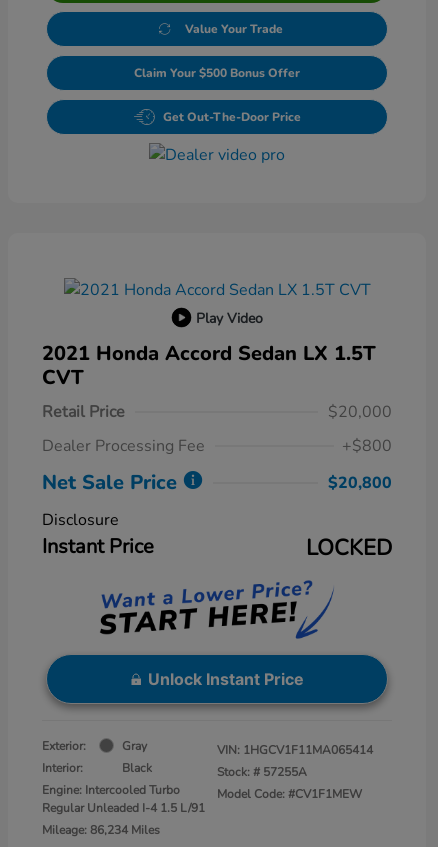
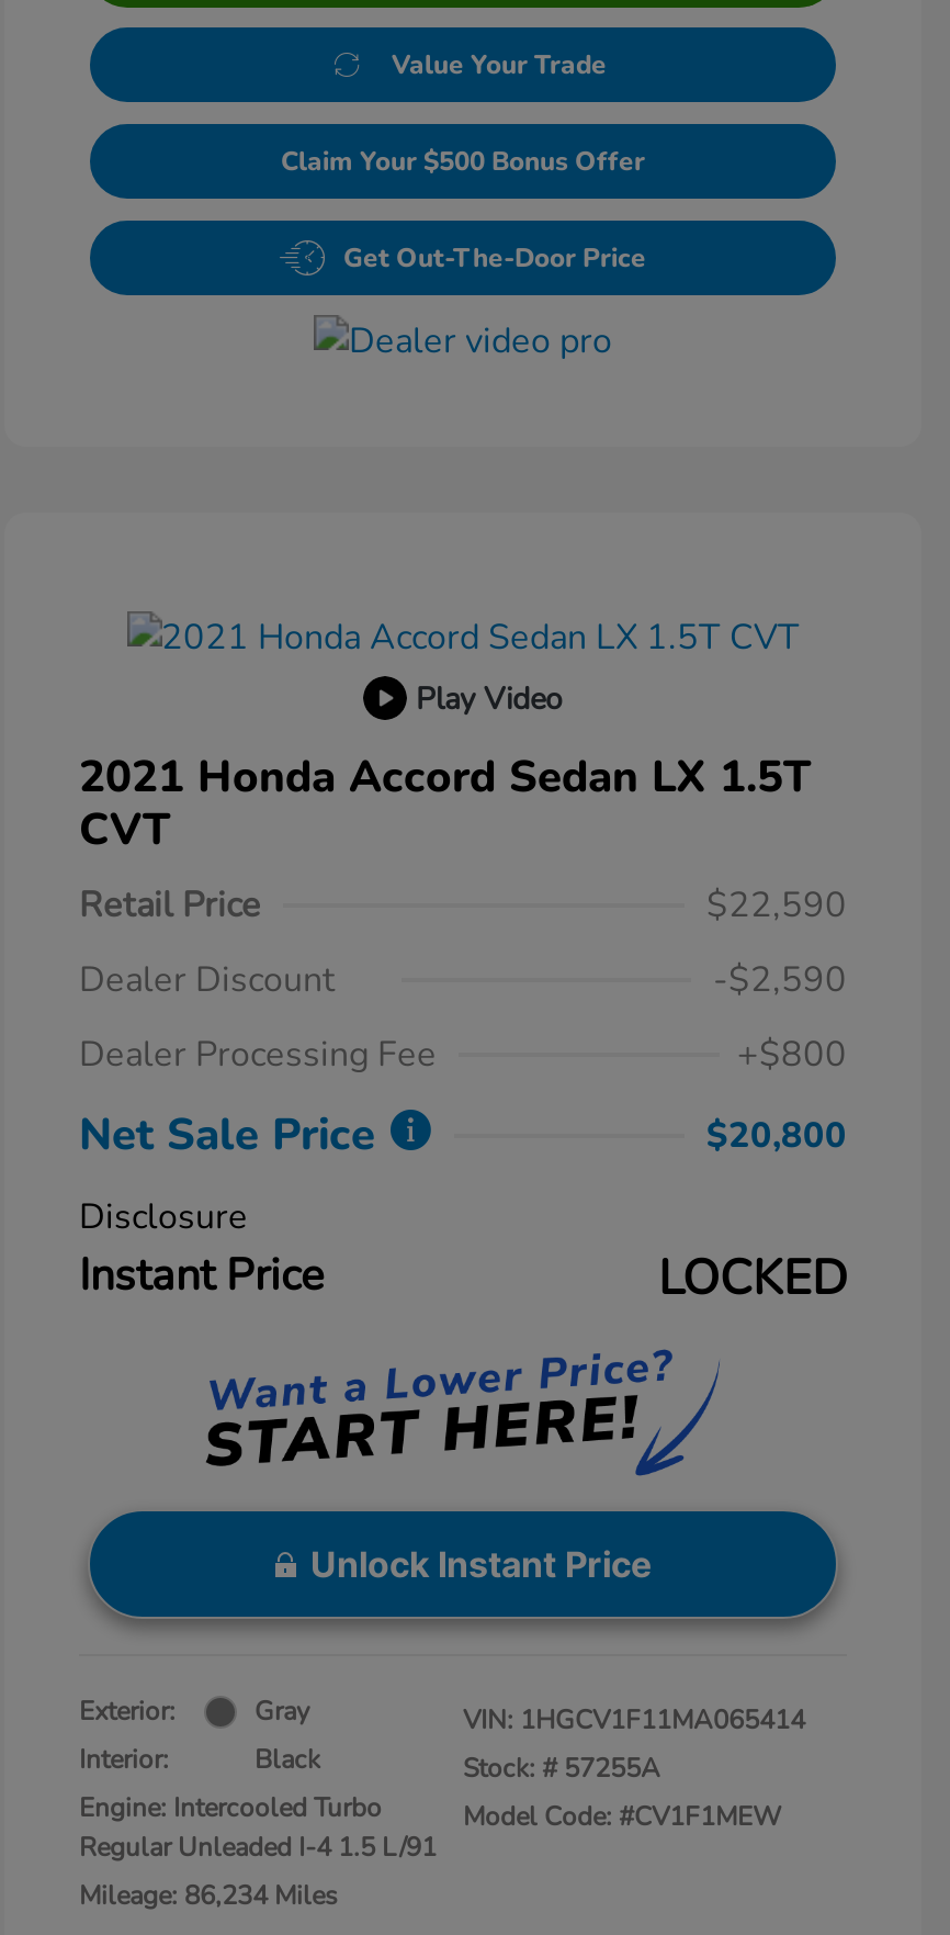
[328,401,392,423] $20,000 -> [79,881,847,1004] $22,590 | Dealer Discount | -$2,590

